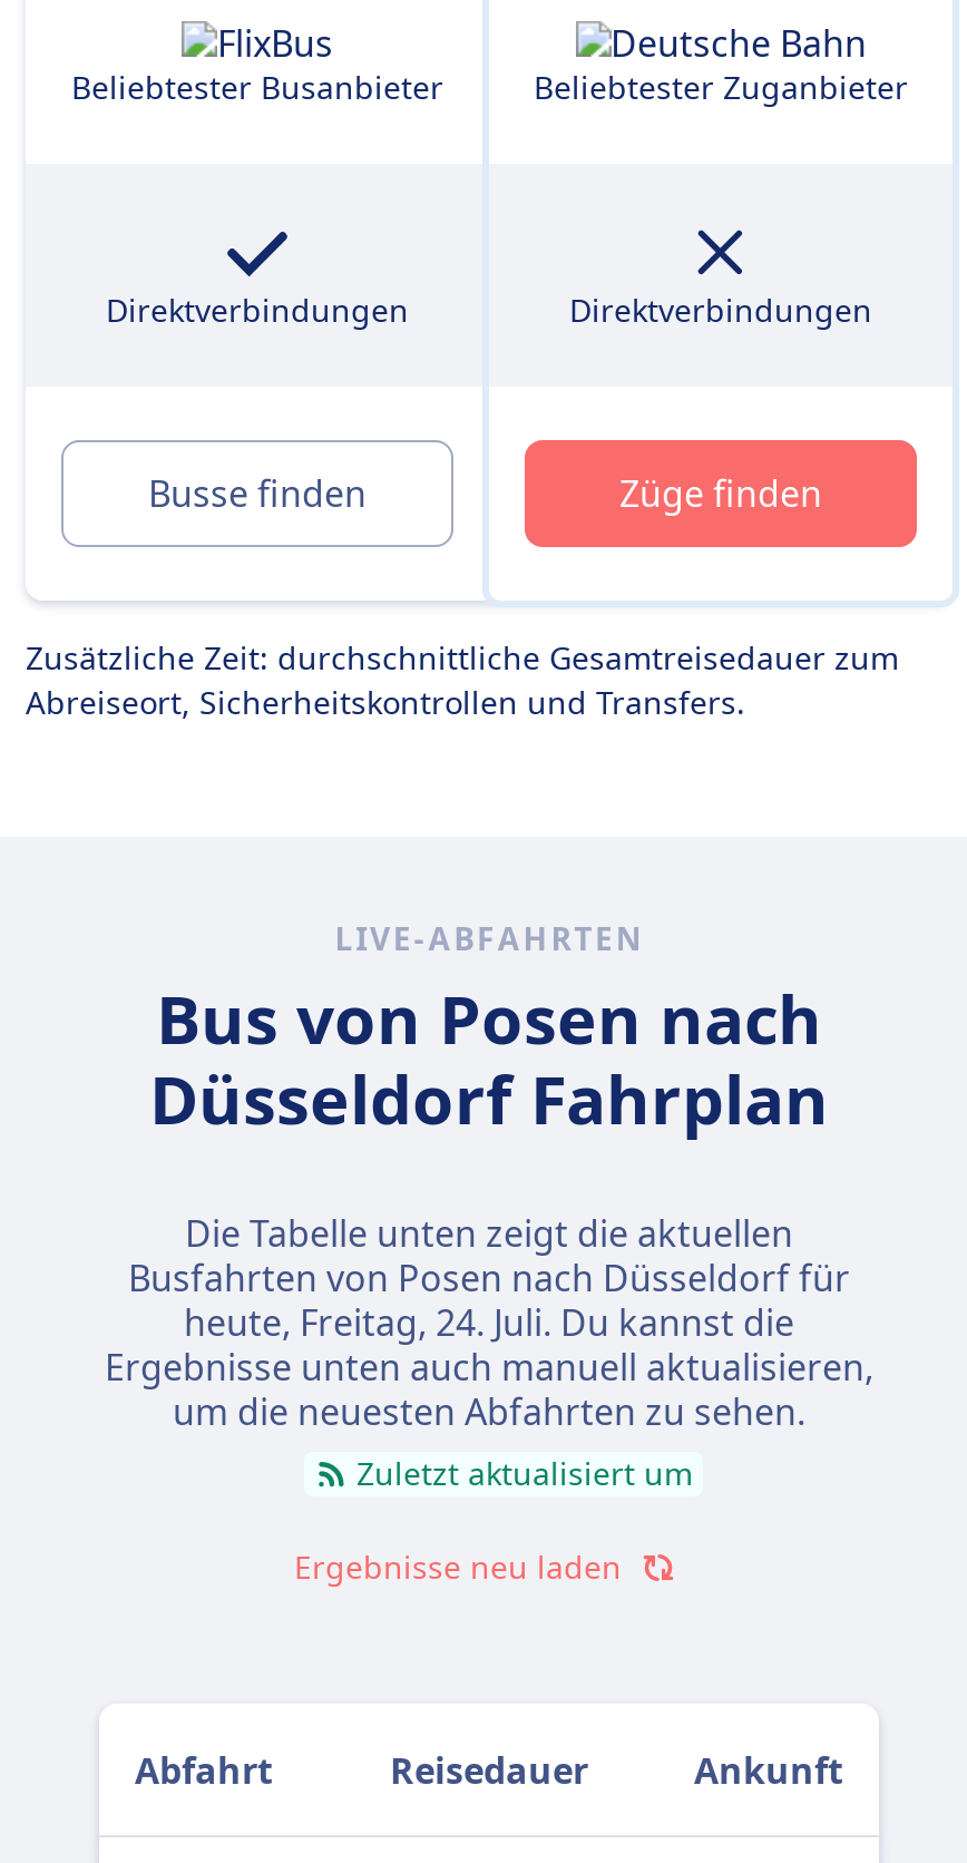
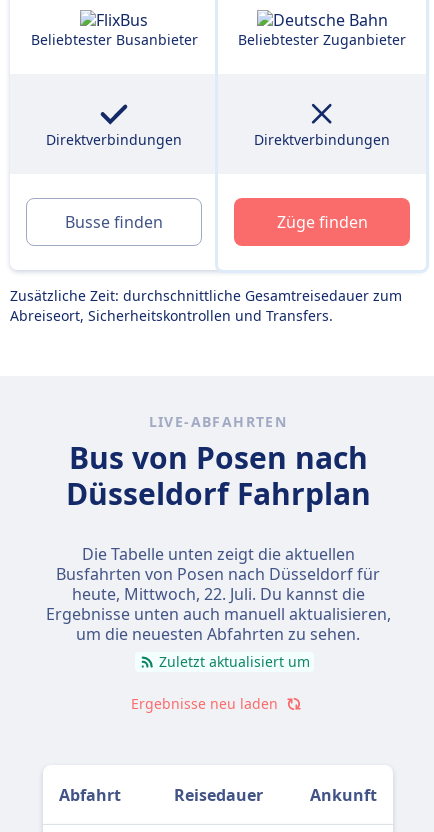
[184,1298,794,1347] heute, Freitag, 24. Juli. Du kannst die -> [71,583,364,605] heute, Mittwoch, 22. Juli. Du kannst die

